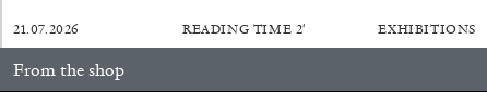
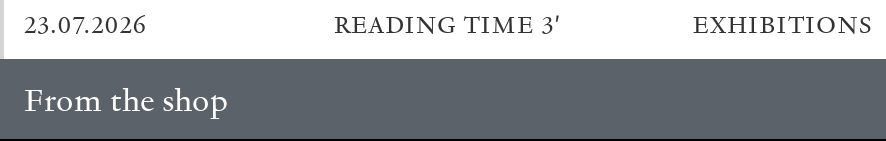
[13,21,307,36] 21.07.2026 | READING TIME 2′ -> [24,10,562,38] 23.07.2026 | READING TIME 3′

